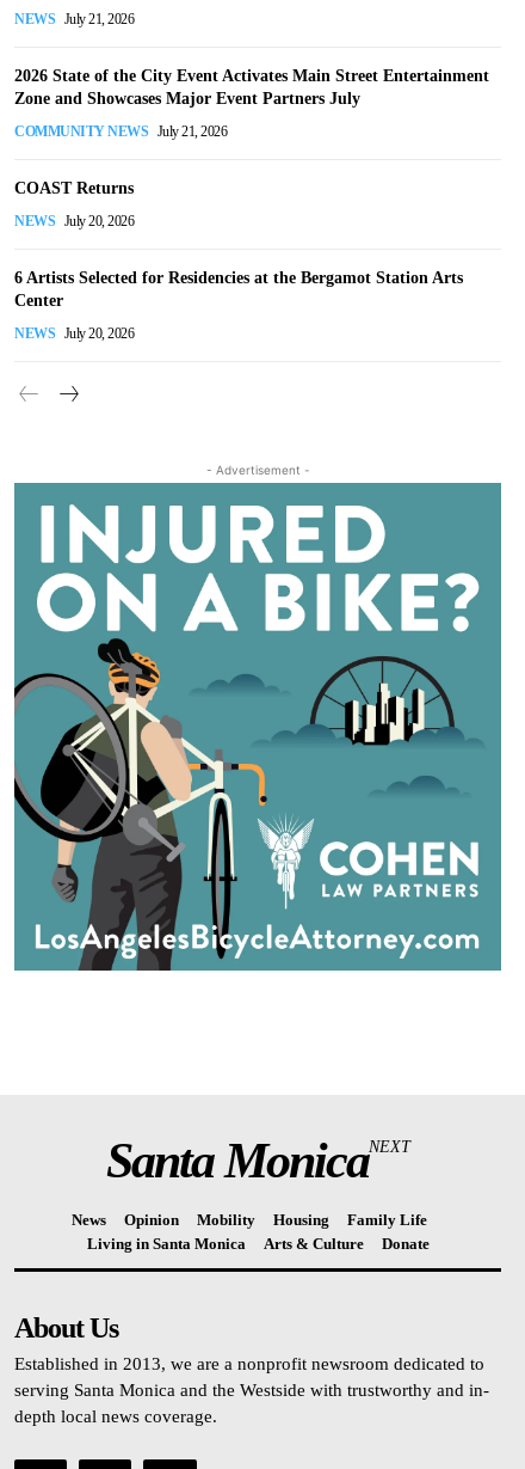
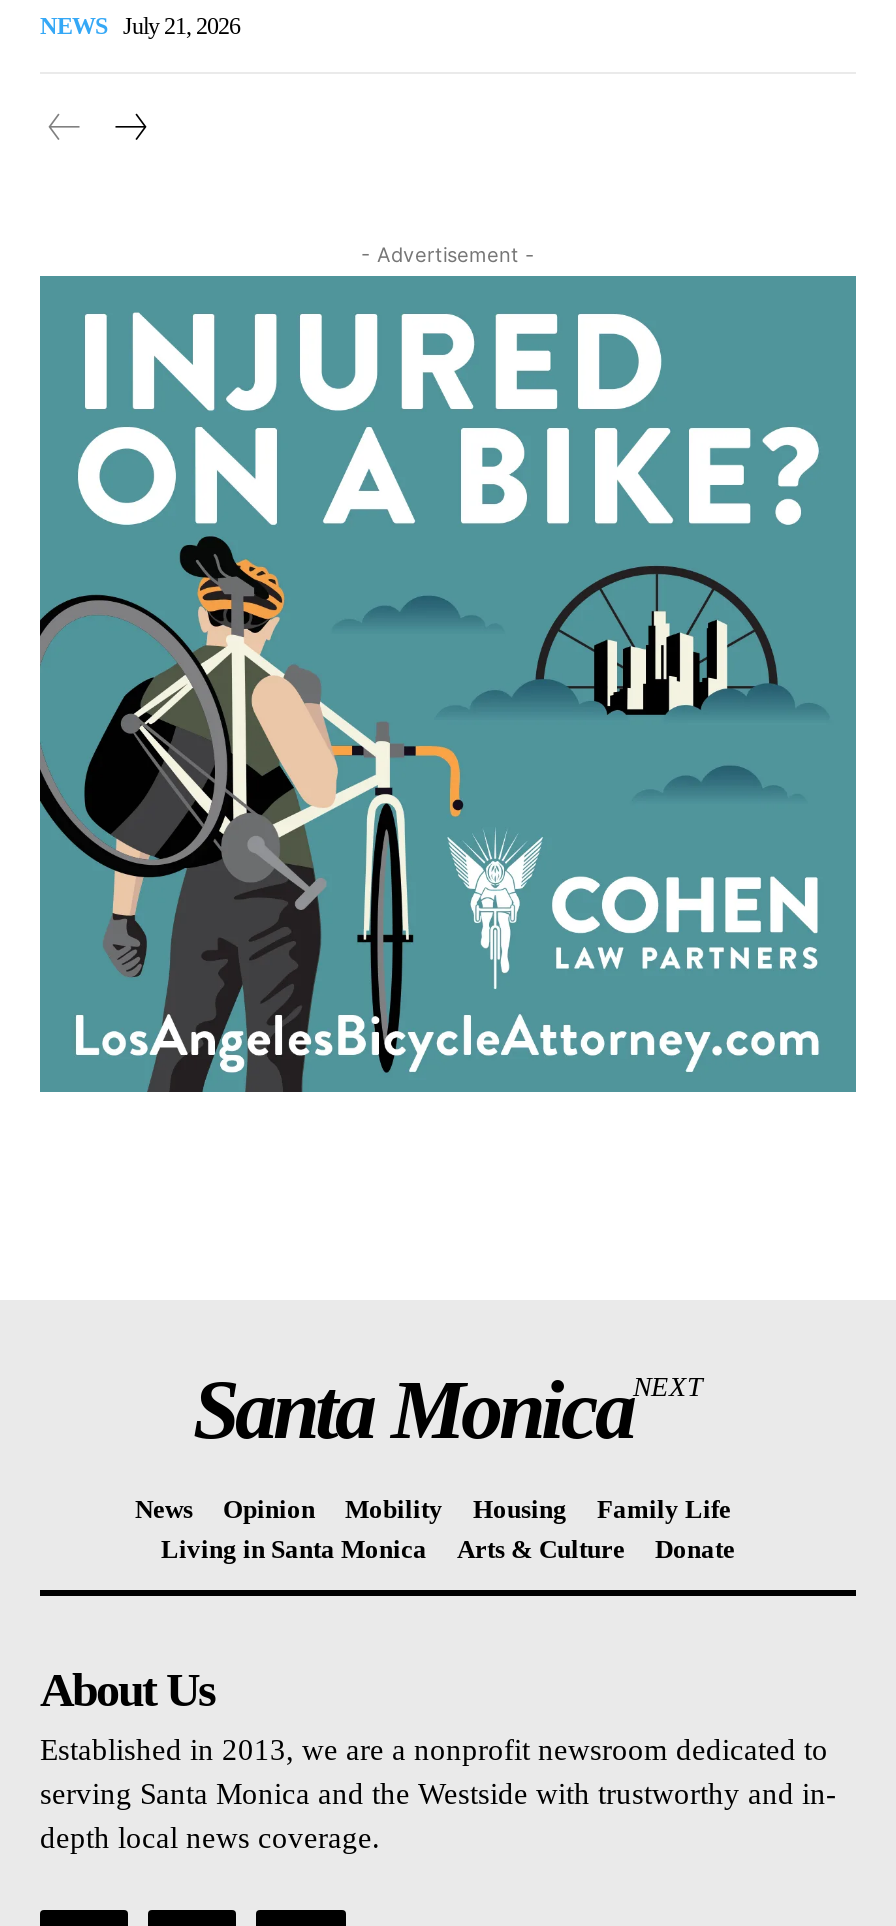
[14,67,489,342] 2026 State of the City Event Activates Main Street Entertainment | Zone and Showcases Major Event Partners July | COMMUNITY NEWS July 21, 2026 | COAST Returns | NEWS July 20, 2026 | 6 Artists Selected for Residencies at the Bergamot Station Arts | Center | NEWS July 20, 2026 -> none

